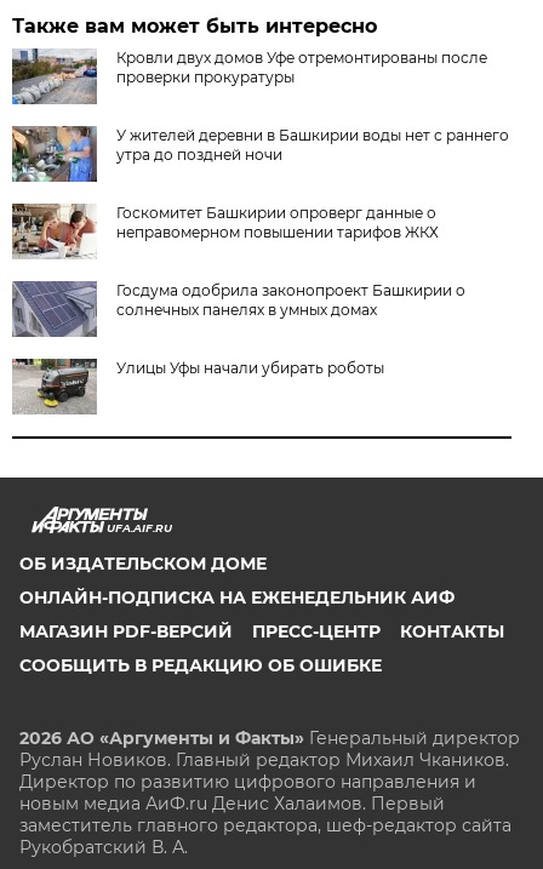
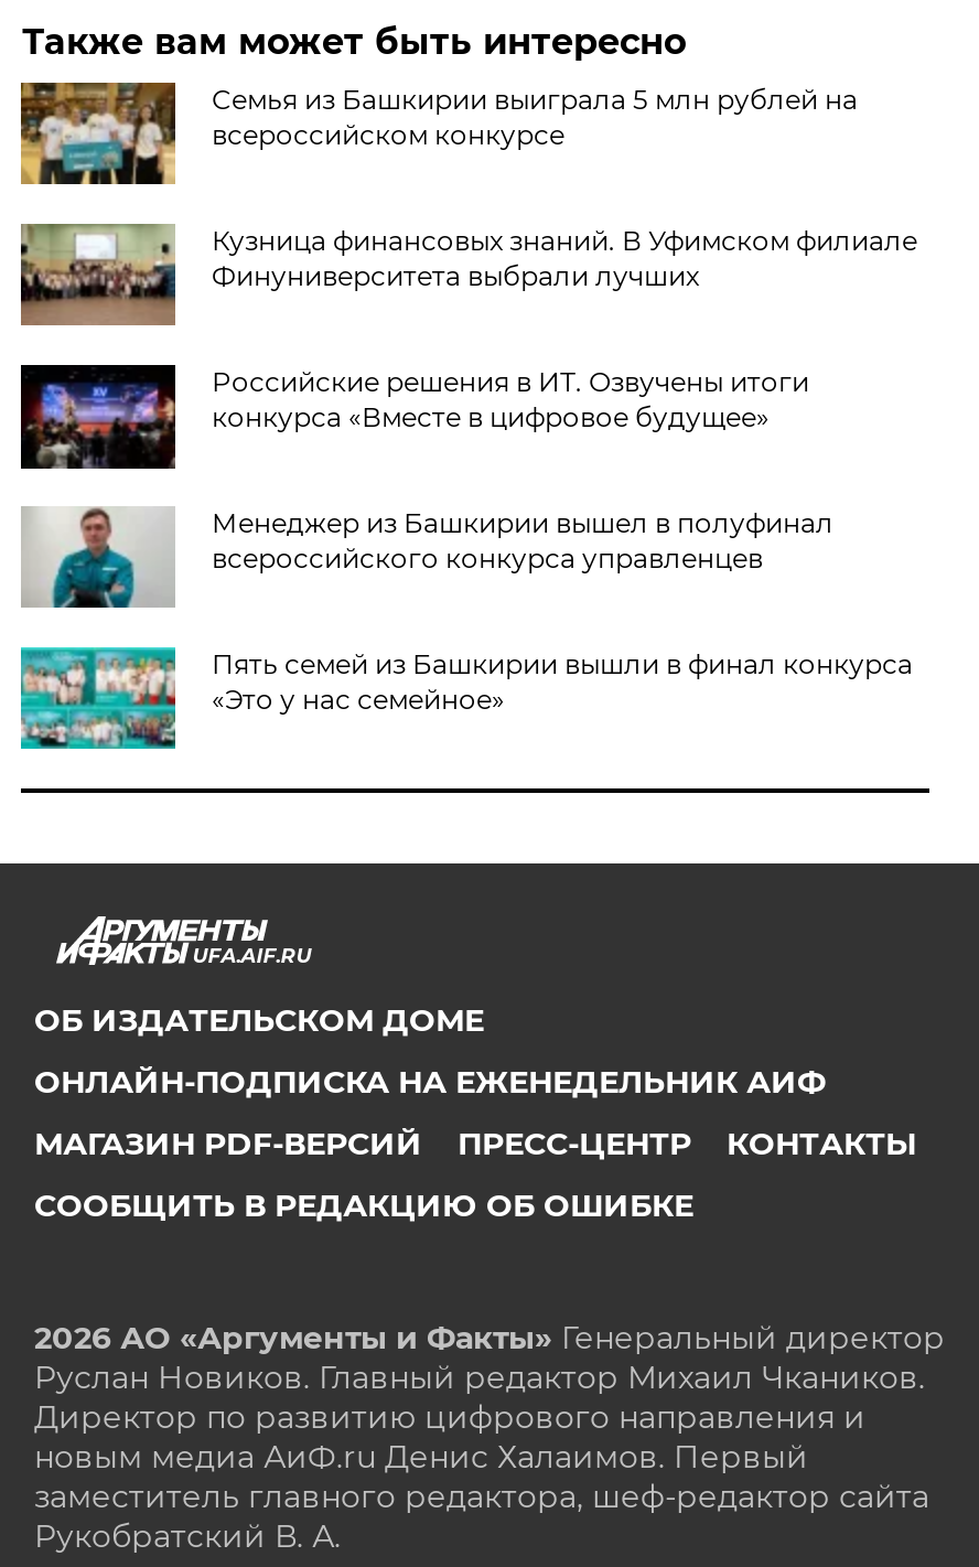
[11,47,488,105] [image] | Кровли двух домов Уфе отремонтированы после | проверки прокуратуры -> [19,81,858,186] [image] | Семья из Башкирии выиграла 5 млн рублей на | всероссийском конкурсе
[11,126,510,183] [image] | У жителей деревни в Башкирии воды нет с раннего | утра до поздней ночи -> [19,224,917,328] [image] | Кузница финансовых знаний. В Уфимском филиале | Финуниверситета выбрали лучших
[11,202,439,261] [image] | Госкомитет Башкирии опроверг данные о | неправомерном повышении тарифов ЖКХ -> [19,363,809,471] [image] | Российские решения в ИТ. Озвучены итоги | конкурса «Вместе в цифровое будущее»
[12,280,466,338] [image] | Госдума одобрила законопроект Башкирии о | солнечных панелях в умных домах -> [23,506,833,610] [image] | Менеджер из Башкирии вышел в полуфинал | всероссийского конкурса управленцев
[11,358,385,416] [image] | Улицы Уфы начали убирать роботы -> [19,645,913,751] [image] | Пять семей из Башкирии вышли в финал конкурса | «Это у нас семейное»

